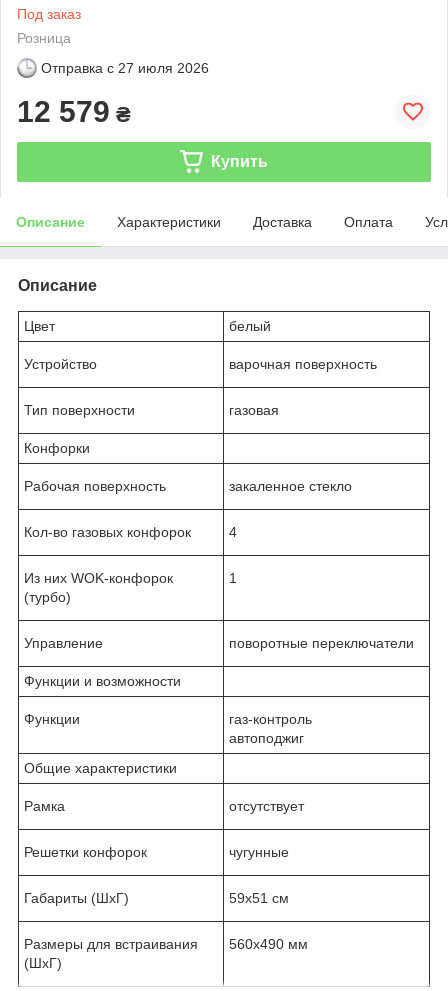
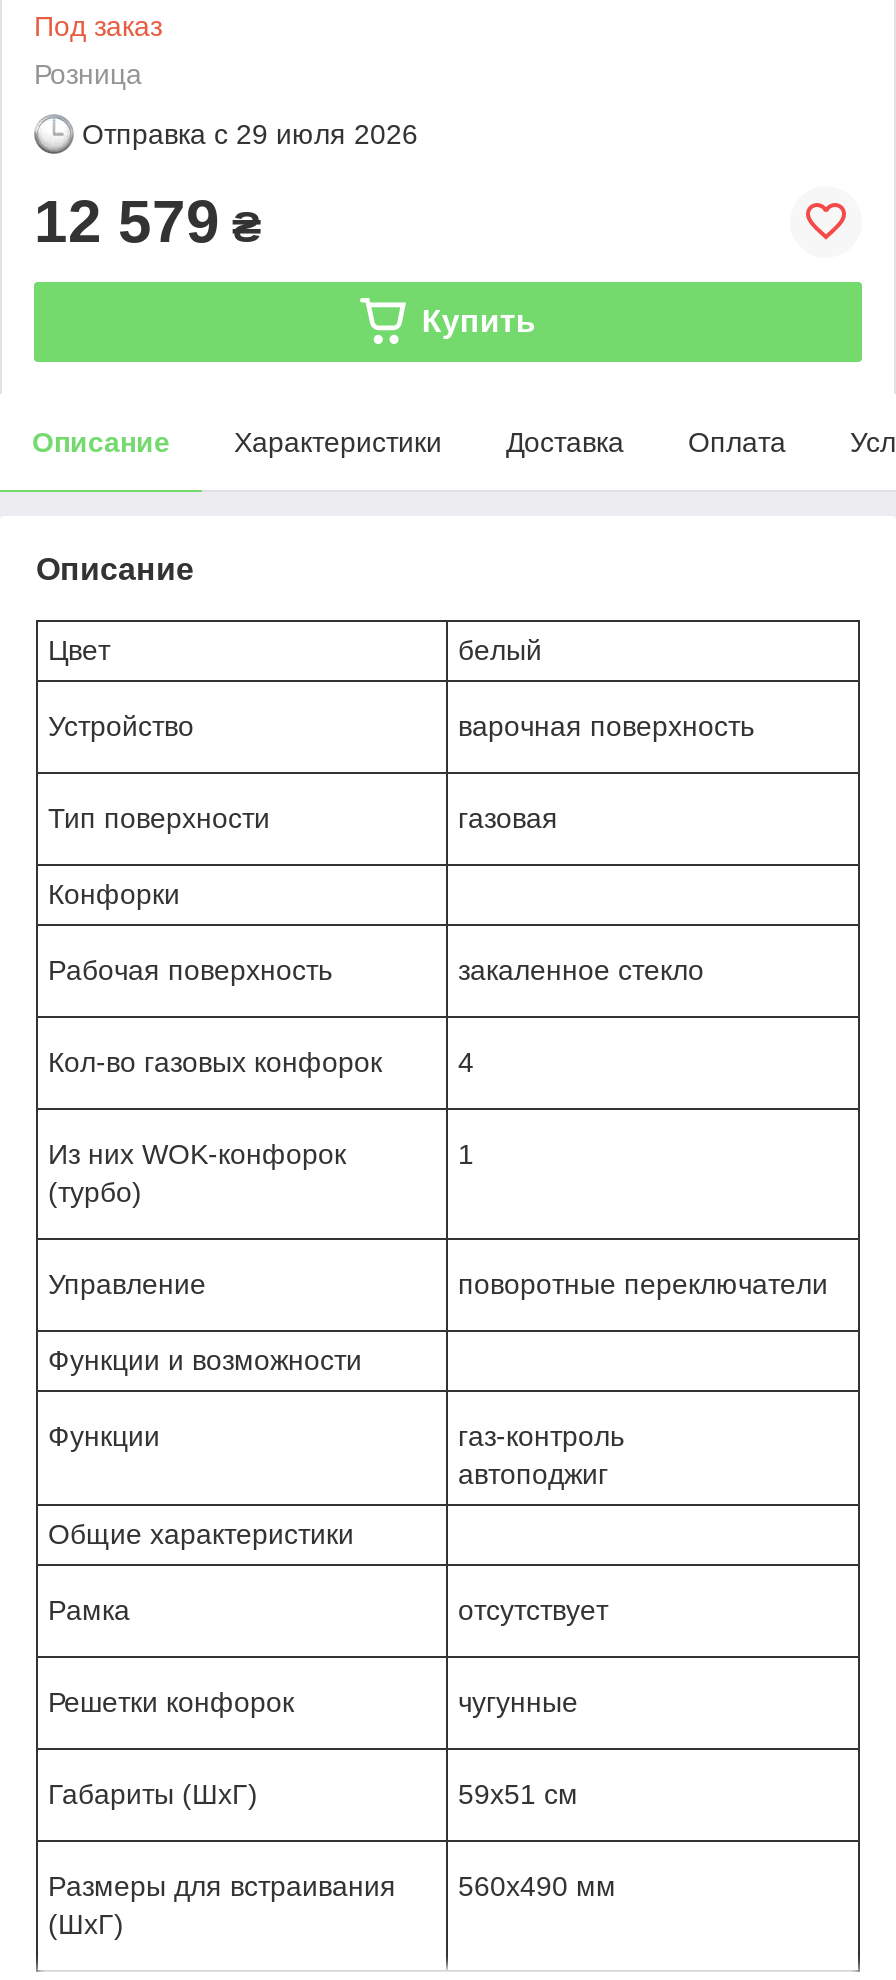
[41,60,209,76] Отправка с 27 июля 2026 -> [82,118,418,150] Отправка с 29 июля 2026

